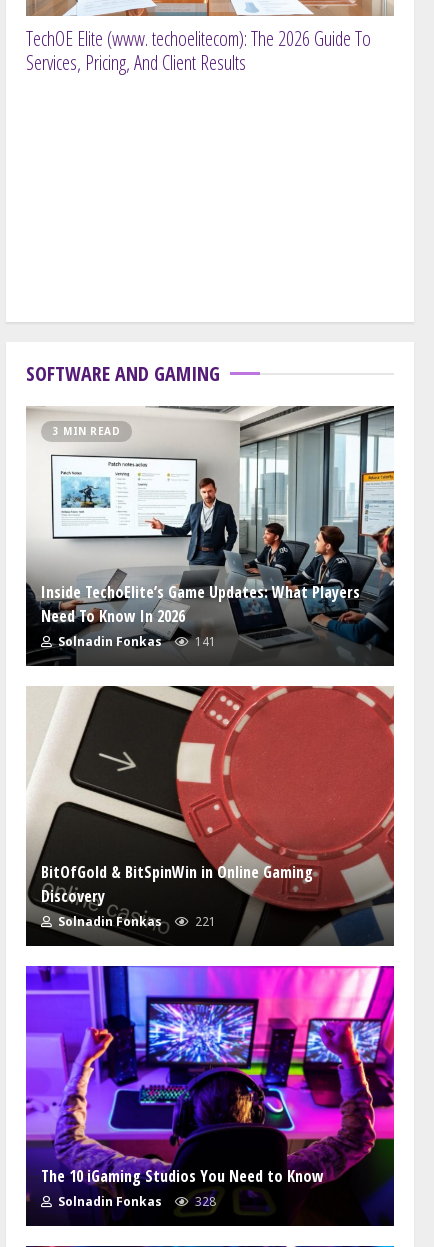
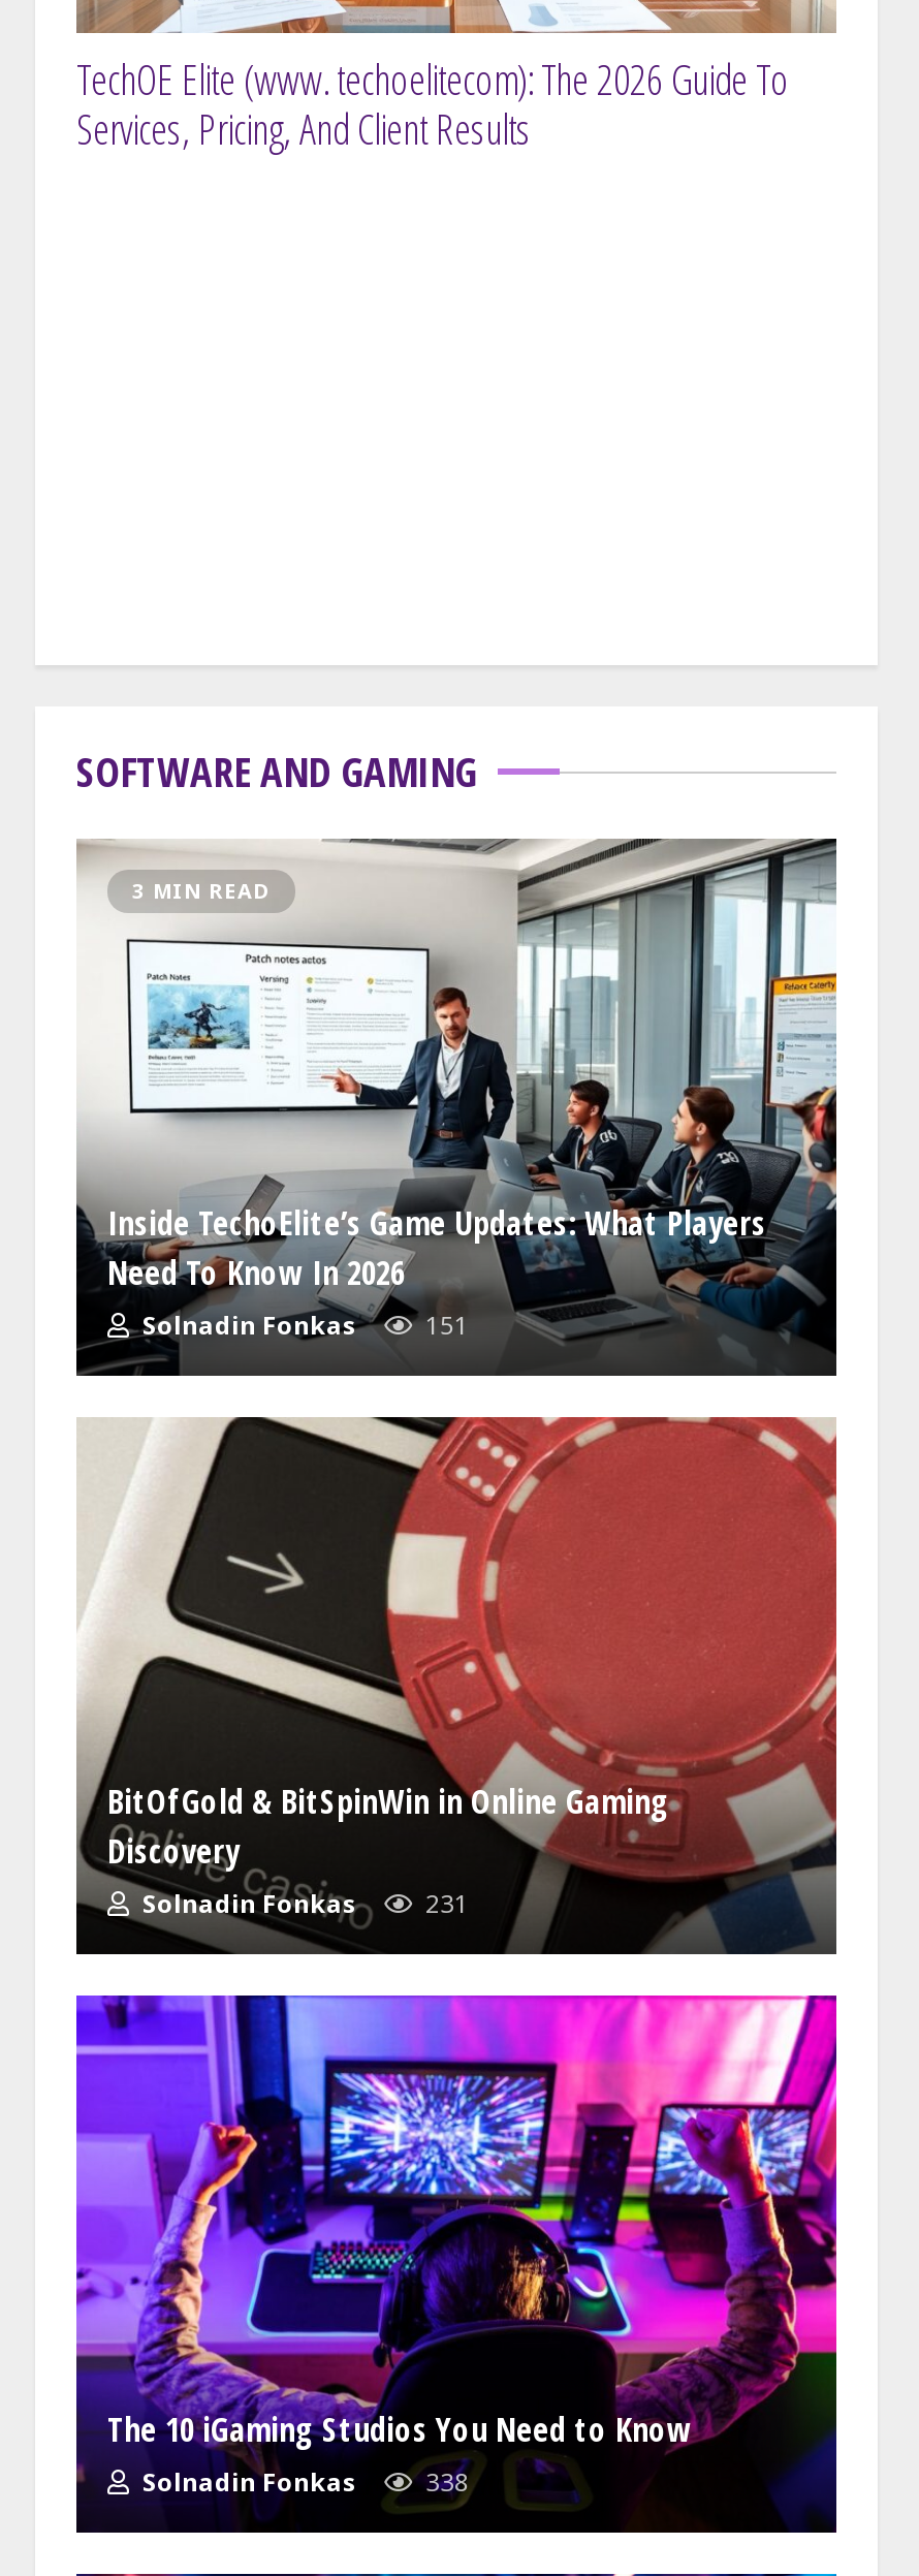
[55,633,216,650] Solnadin Fonkas 141 -> [136,1307,469,1342] Solnadin Fonkas 151
[55,913,216,930] Solnadin Fonkas 221 -> [136,1885,469,1921] Solnadin Fonkas 231
[55,1193,216,1210] Solnadin Fonkas 328 -> [136,2464,469,2499] Solnadin Fonkas 338

